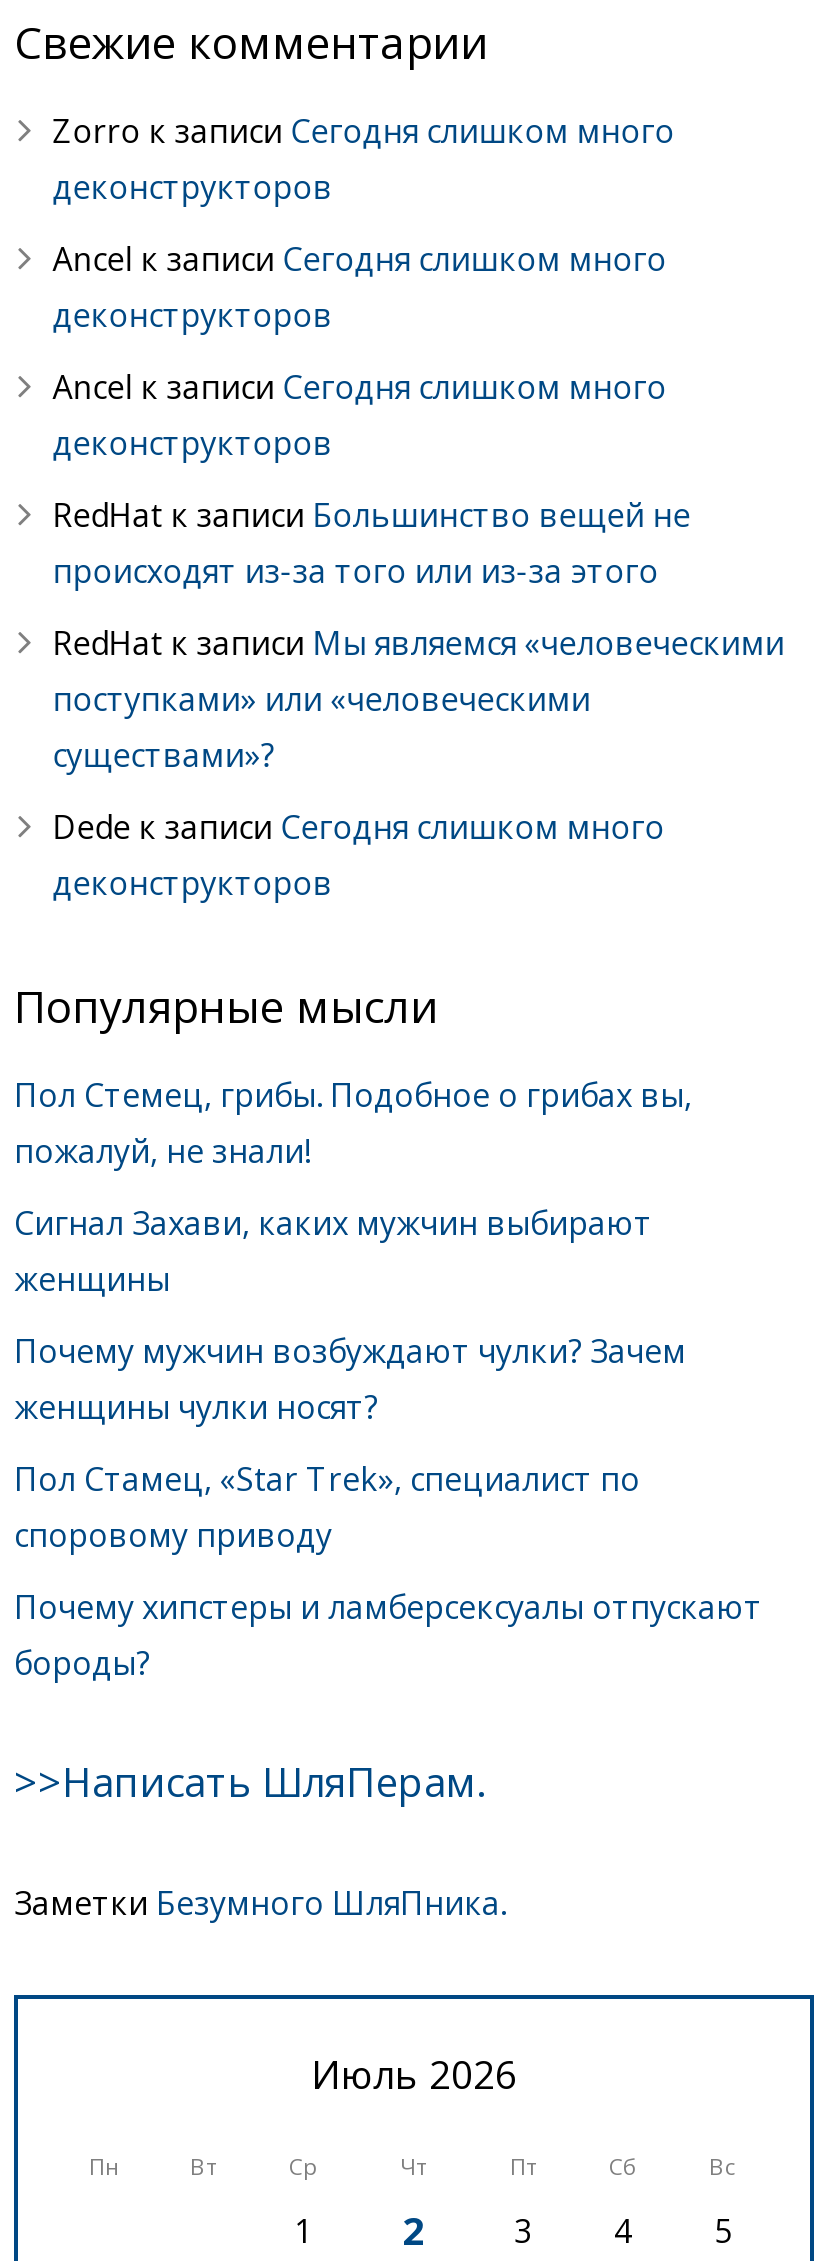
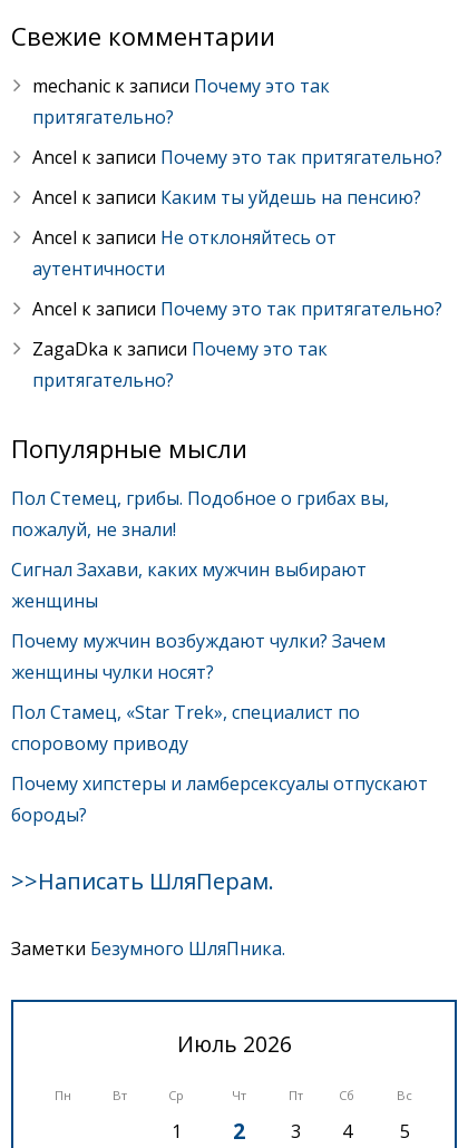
[52,108,674,208] Zorro к записи Сегодня слишком много | деконструкторов -> [33,73,330,129] mechanic к записи Почему это так | притягательно?
[52,236,666,336] Ancel к записи Сегодня слишком много | деконструкторов -> [33,144,443,169] Ancel к записи Почему это так притягательно?
[52,364,666,464] Ancel к записи Сегодня слишком много | деконструкторов -> [33,184,421,209] Ancel к записи Каким ты уйдешь на пенсию?
[52,492,690,592] RedHat к записи Большинство вещей не | происходят из-за того или из-за этого -> [33,225,337,280] Ancel к записи Не отклоняйтесь от | аутентичности
[52,620,784,776] RedHat к записи Мы являемся «человеческими | поступками» или «человеческими | существами»? -> [33,296,443,320] Ancel к записи Почему это так притягательно?
[52,804,664,904] Dede к записи Сегодня слишком много | деконструкторов -> [33,336,328,392] ZagaDka к записи Почему это так | притягательно?

